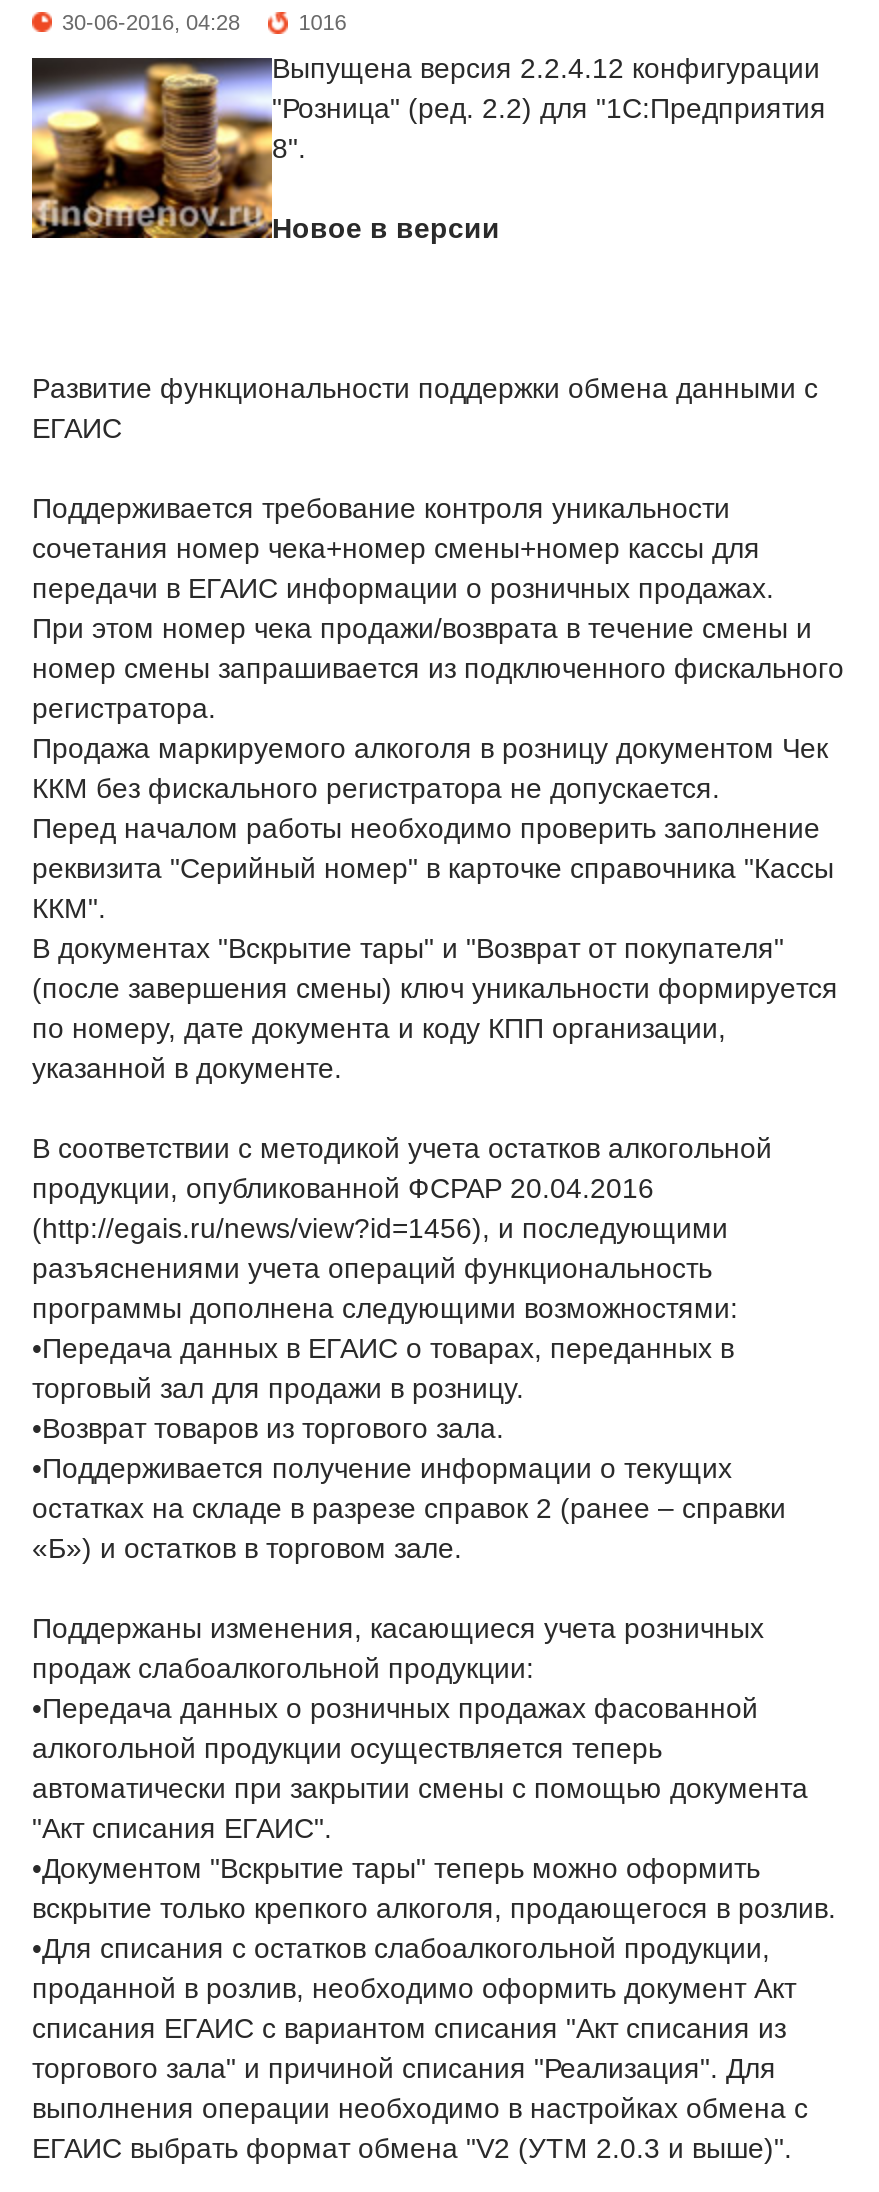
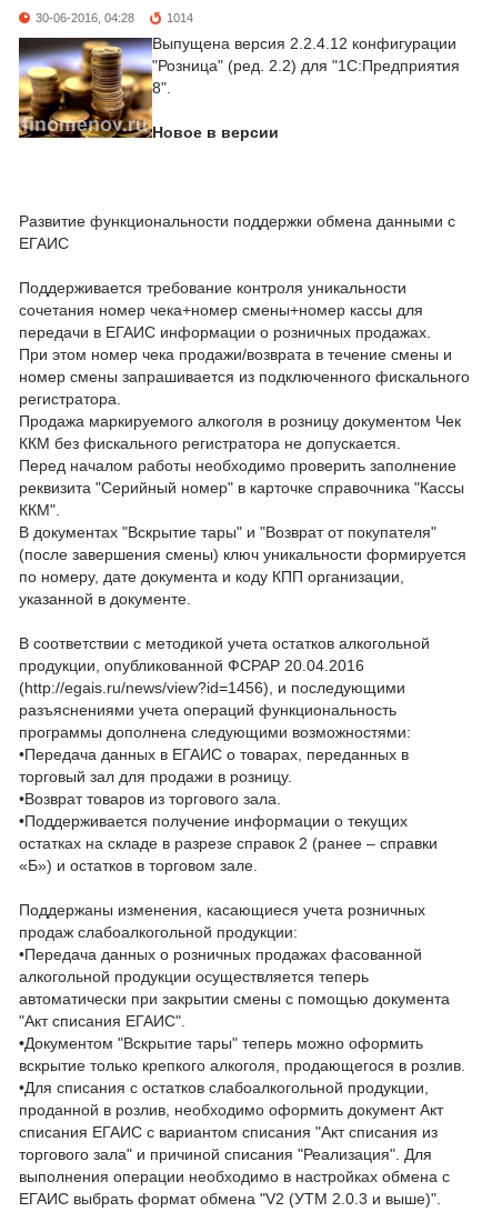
[298,10,346,34] 1016 -> [167,11,193,24] 1014

